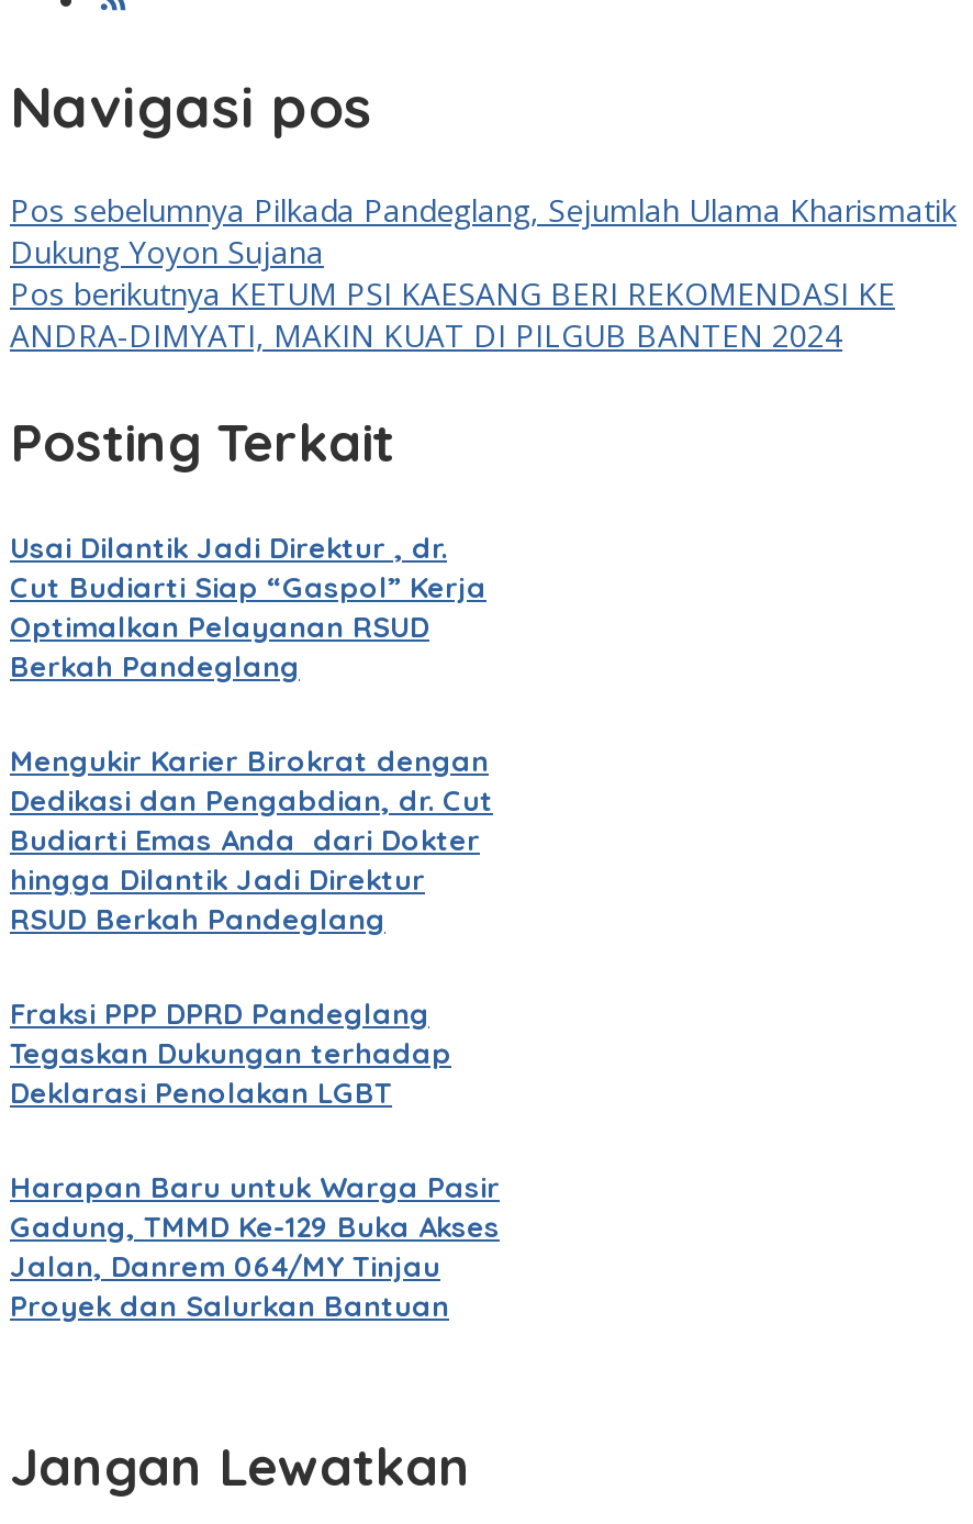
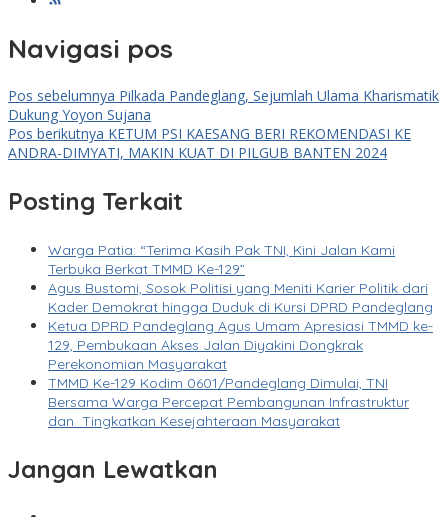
[10,530,500,1324] Usai Dilantik Jadi Direktur , dr. | Cut Budiarti Siap “Gaspol” Kerja | Optimalkan Pelayanan RSUD | Berkah Pandeglang | Mengukir Karier Birokrat dengan | Dedikasi dan Pengabdian, dr. Cut | Budiarti Emas Anda dari Dokter | hingga Dilantik Jadi Direktur | RSUD Berkah Pandeglang | Fraksi PPP DPRD Pandeglang | Tegaskan Dukungan terhadap | Deklarasi Penolakan LGBT | Harapan Baru untuk Warga Pasir | Gadung, TMMD Ke-129 Buka Akses | Jalan, Danrem 064/MY Tinjau | Proyek dan Salurkan Bantuan -> [48,241,433,430] Warga Patia: “Terima Kasih Pak TNI, Kini Jalan Kami | Terbuka Berkat TMMD Ke-129” | Agus Bustomi, Sosok Politisi yang Meniti Karier Politik dari | Kader Demokrat hingga Duduk di Kursi DPRD Pandeglang | Ketua DPRD Pandeglang Agus Umam Apresiasi TMMD ke- | 129, Pembukaan Akses Jalan Diyakini Dongkrak | Perekonomian Masyarakat | TMMD Ke-129 Kodim 0601/Pandeglang Dimulai, TNI | Bersama Warga Percepat Pembangunan Infrastruktur | dan Tingkatkan Kesejahteraan Masyarakat

